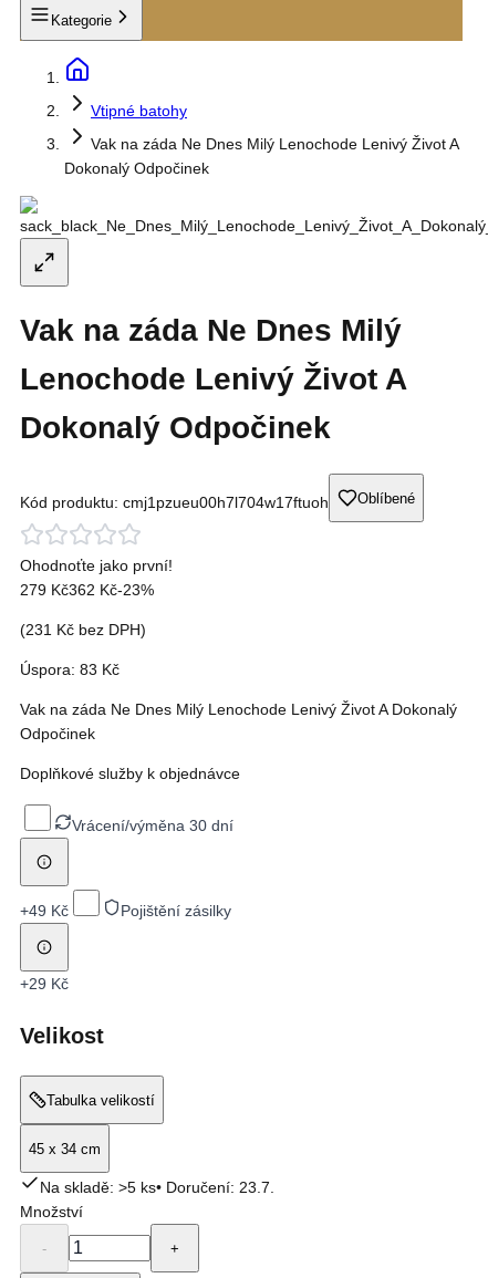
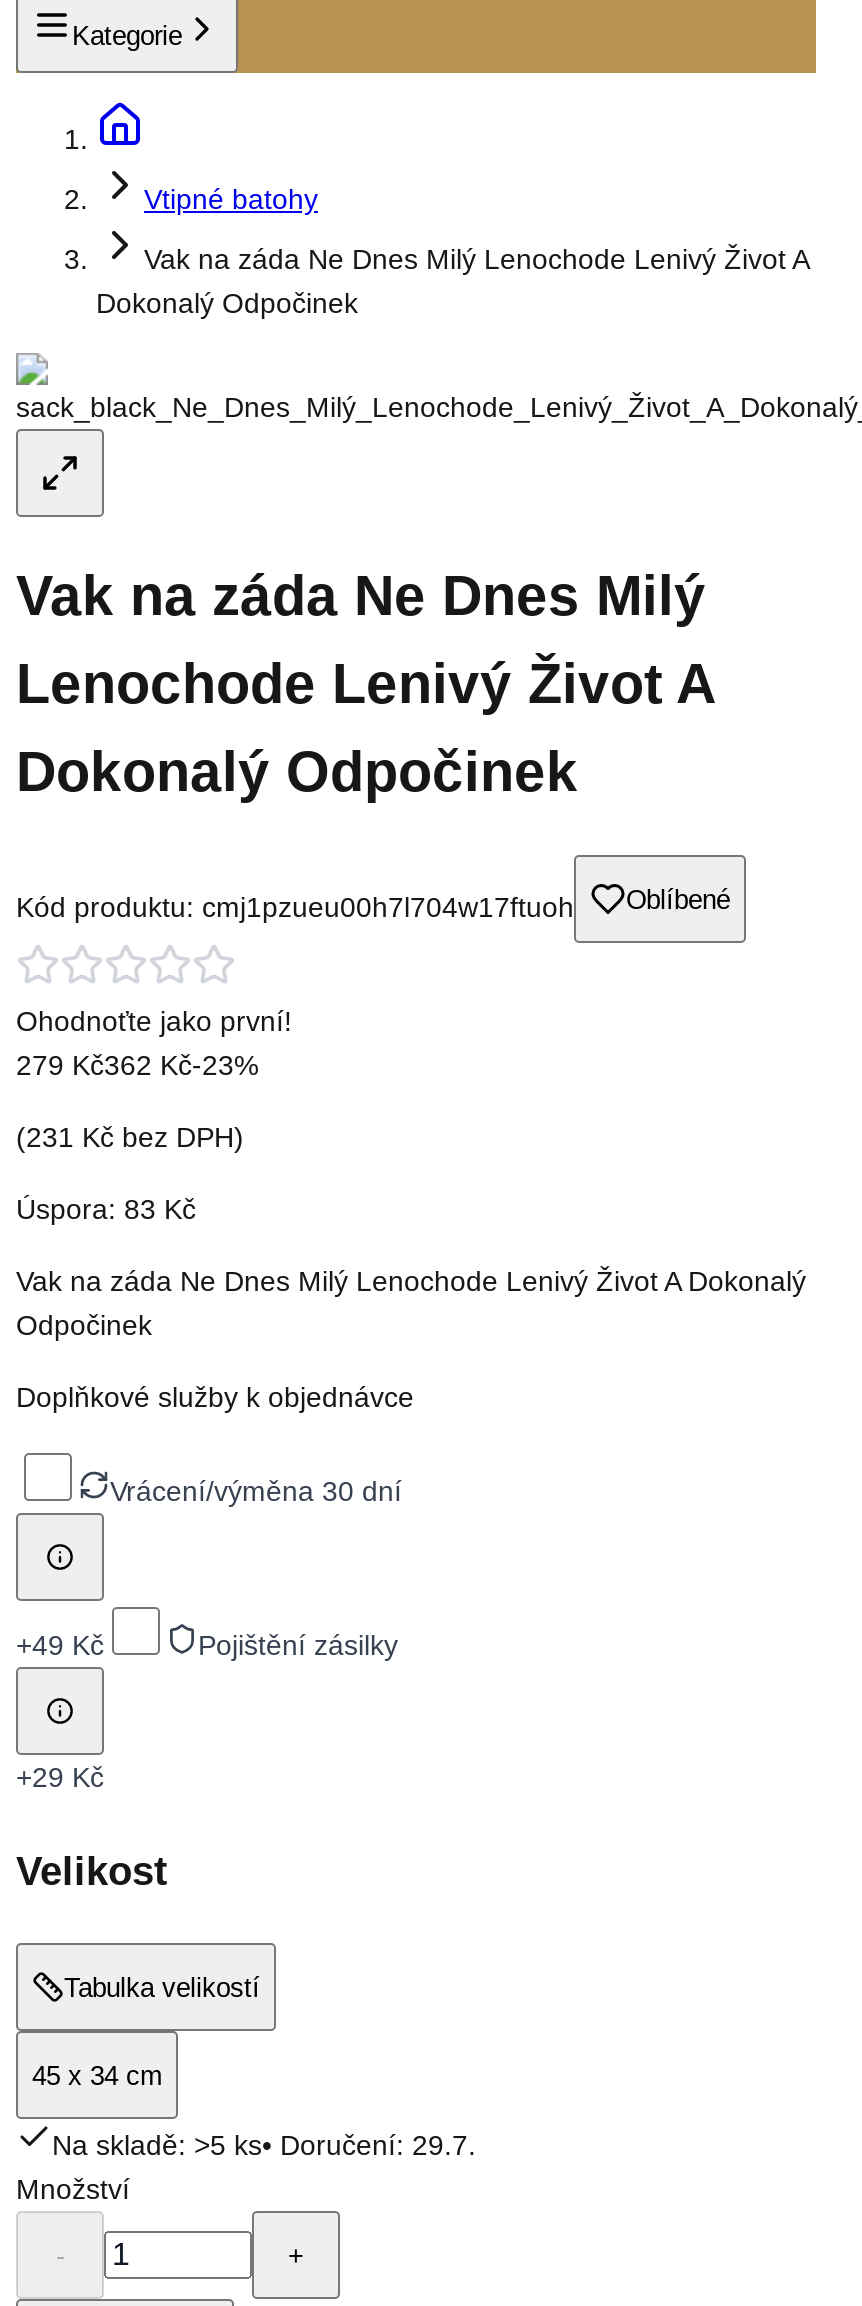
[40,1179,274,1196] Na skladě: >5 ks• Doručení: 23.7. -> [52,2129,476,2161] Na skladě: >5 ks• Doručení: 29.7.

